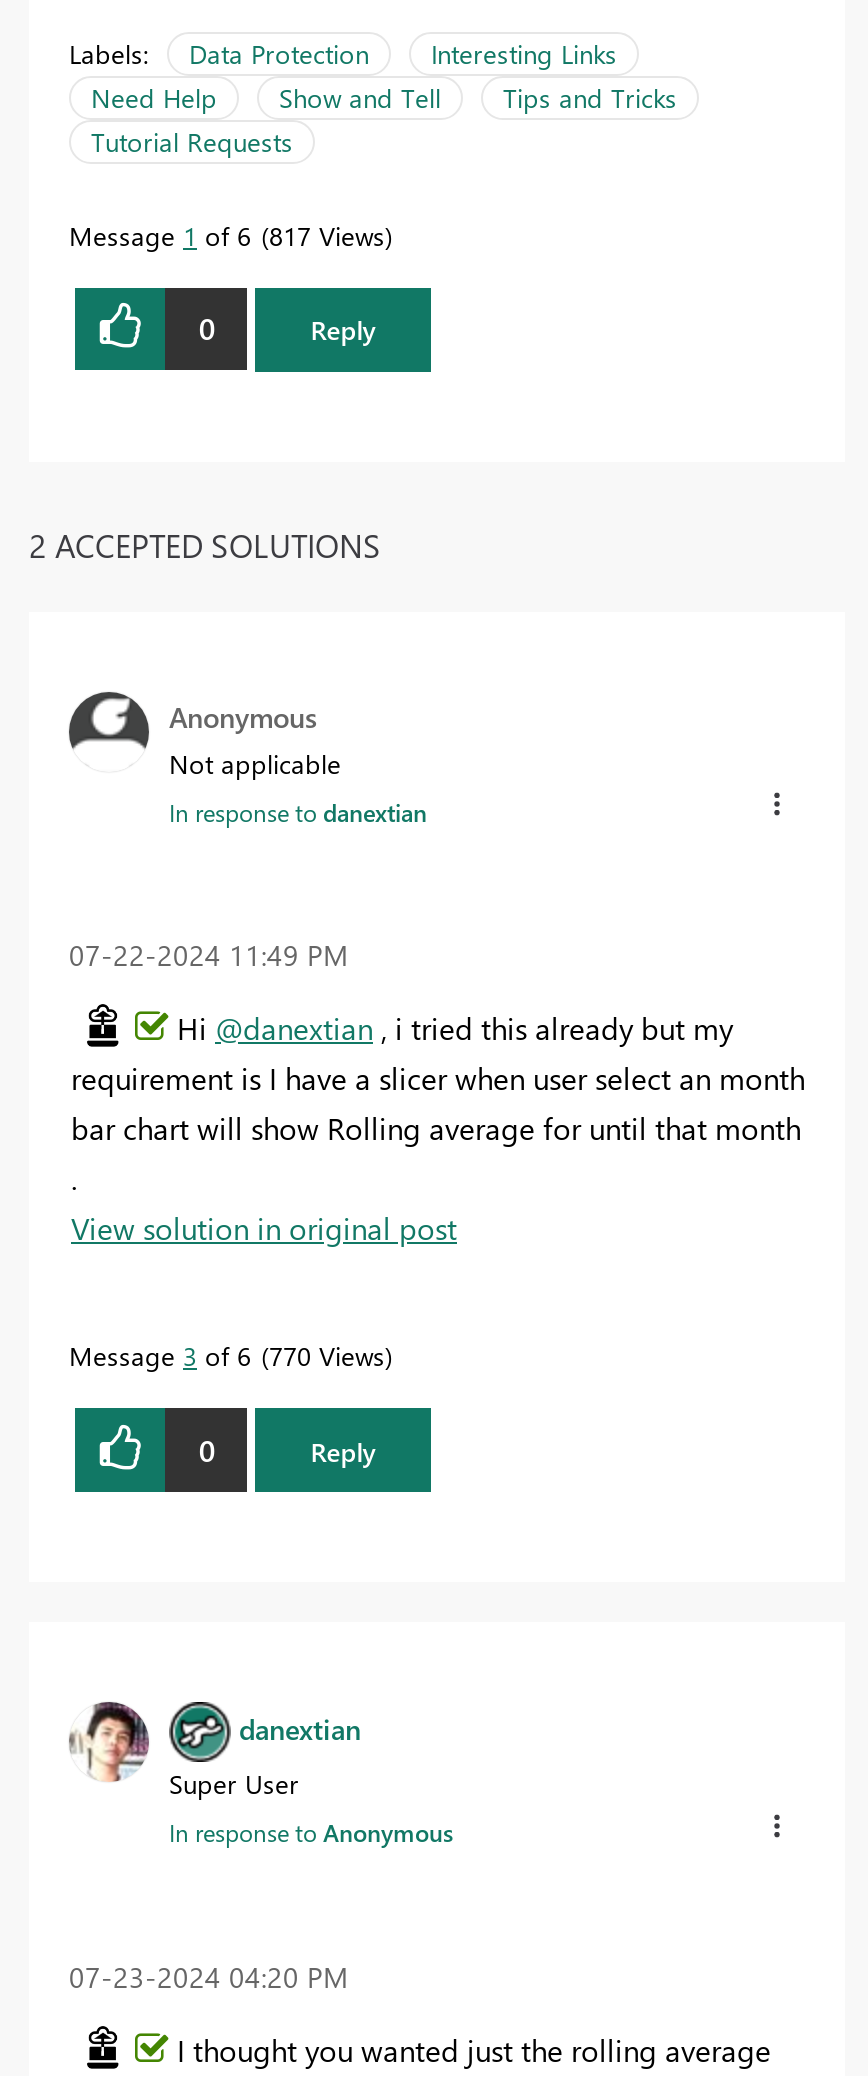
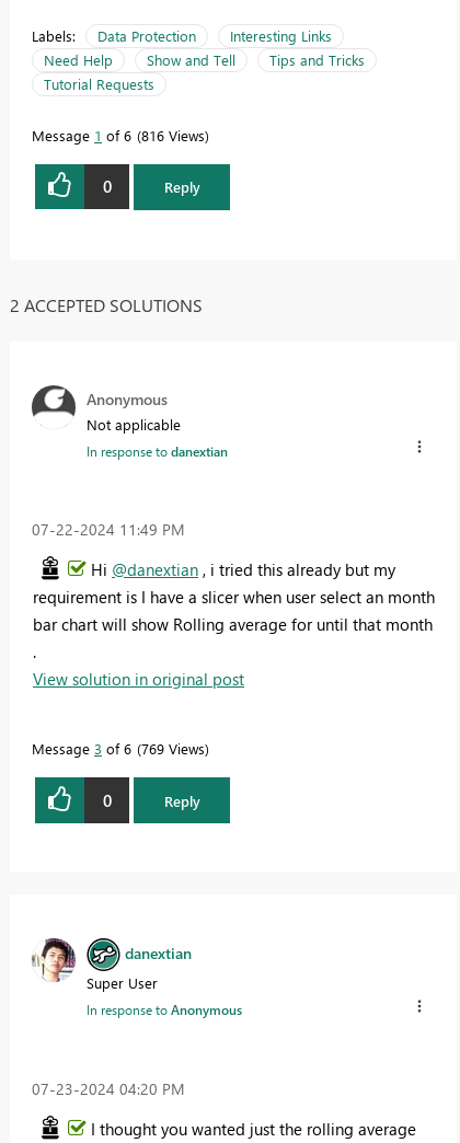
[69,217,385,251] Message 1 of 6 817 Views -> [32,125,205,144] Message 1 of 6 816 Views
[69,1338,385,1372] Message 3 of 6 770 Views -> [32,739,205,758] Message 3 of 6 769 Views

